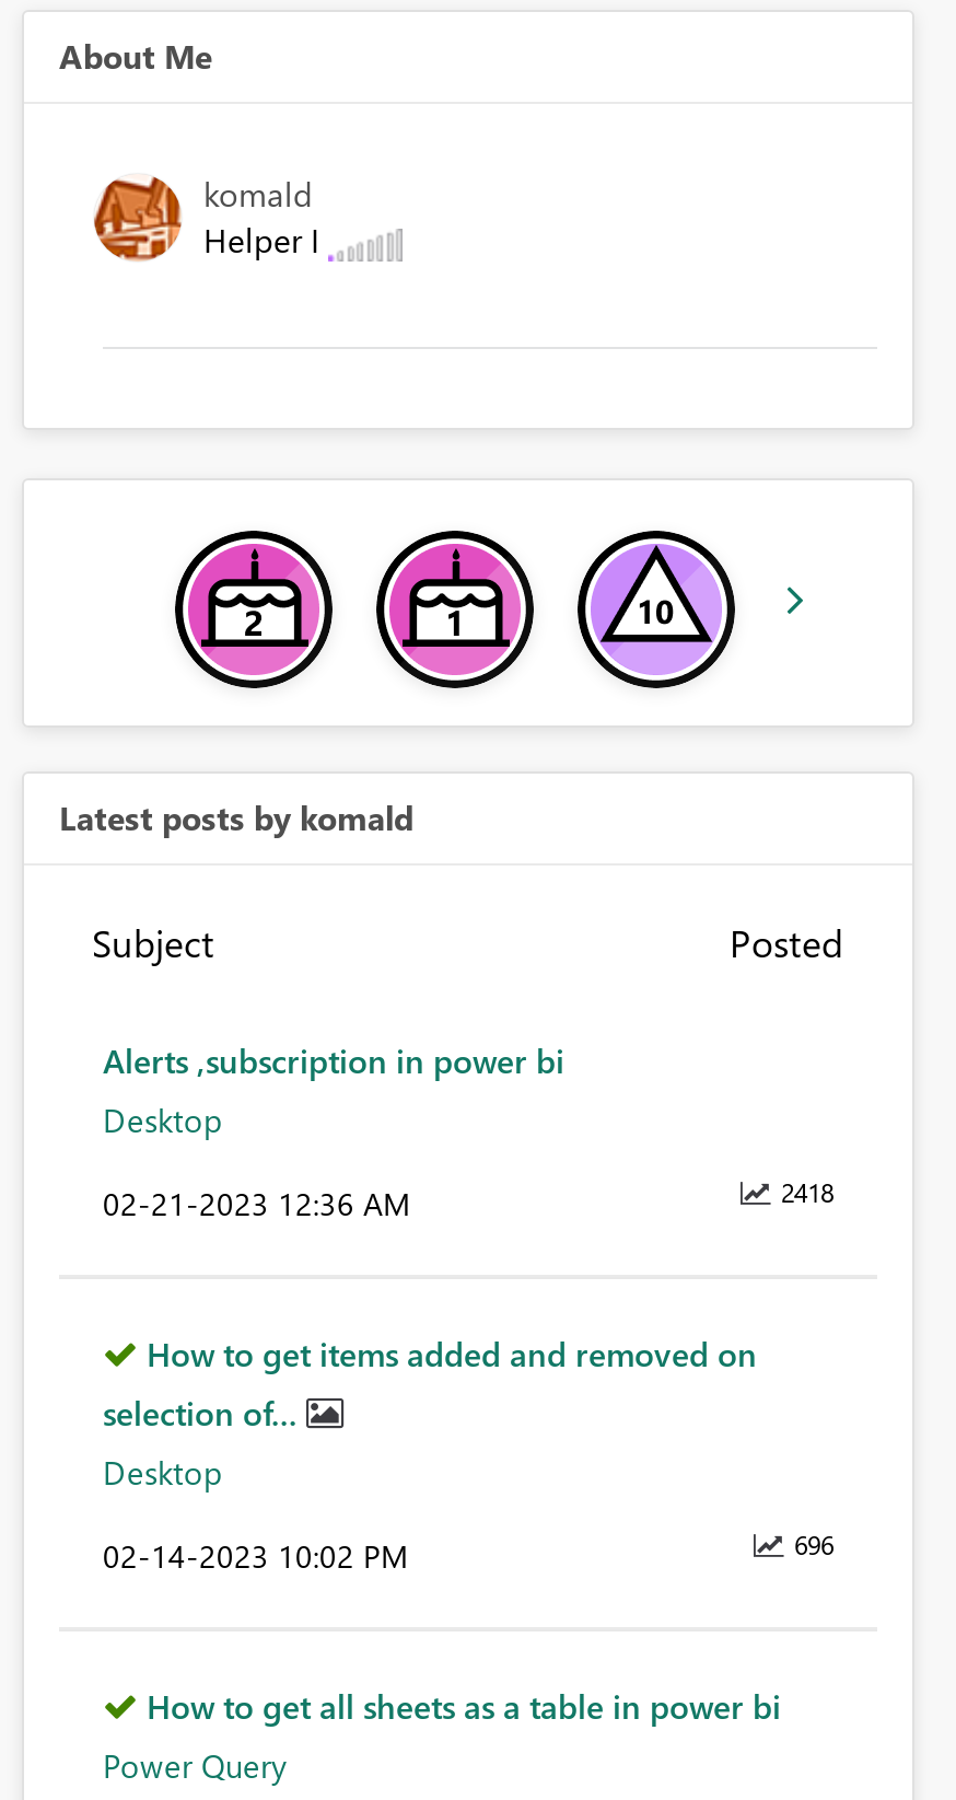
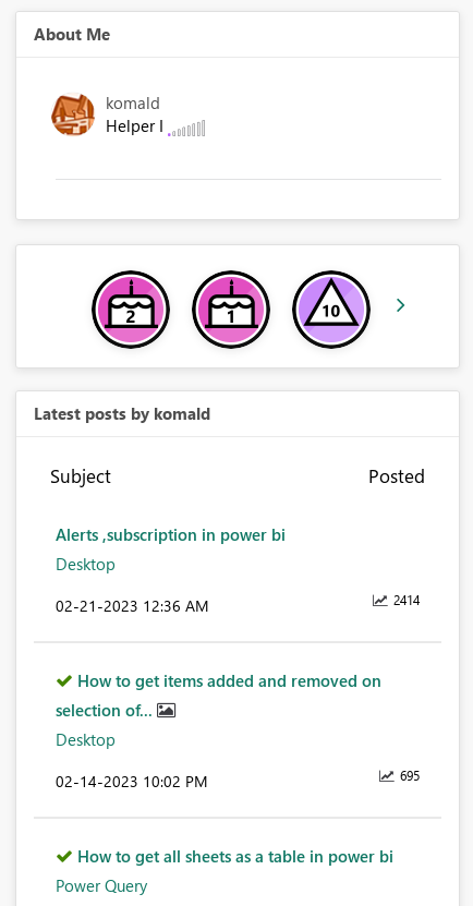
[774,1175,833,1210] 2418 -> [390,591,420,609] 2414
[788,1527,833,1562] 696 -> [397,767,420,784] 695

